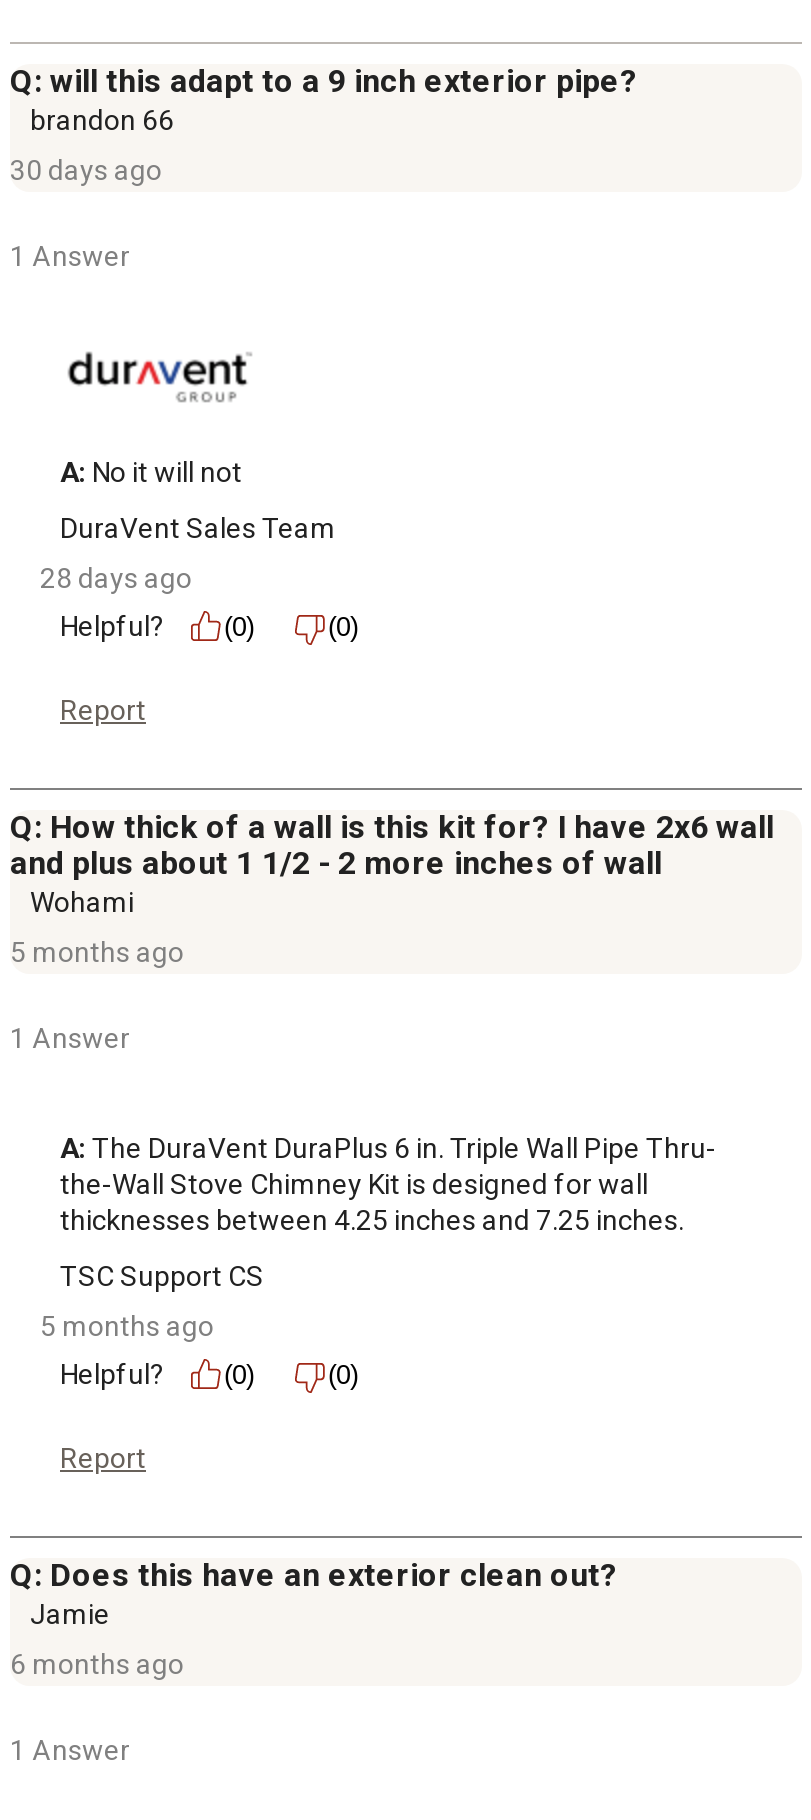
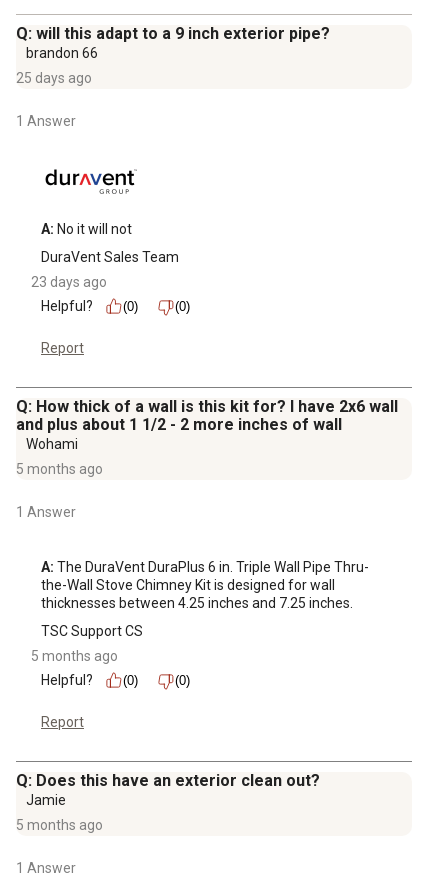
[10,155,162,187] 30 days ago -> [16,70,92,86] 25 days ago
[40,563,192,595] 28 days ago -> [31,274,107,290] 23 days ago
[10,1649,184,1681] 6 months ago -> [16,817,103,833] 5 months ago

